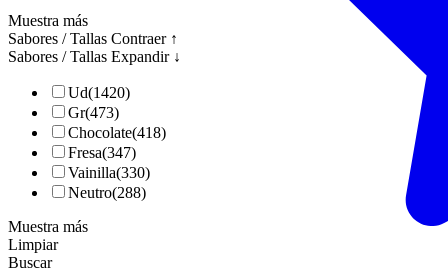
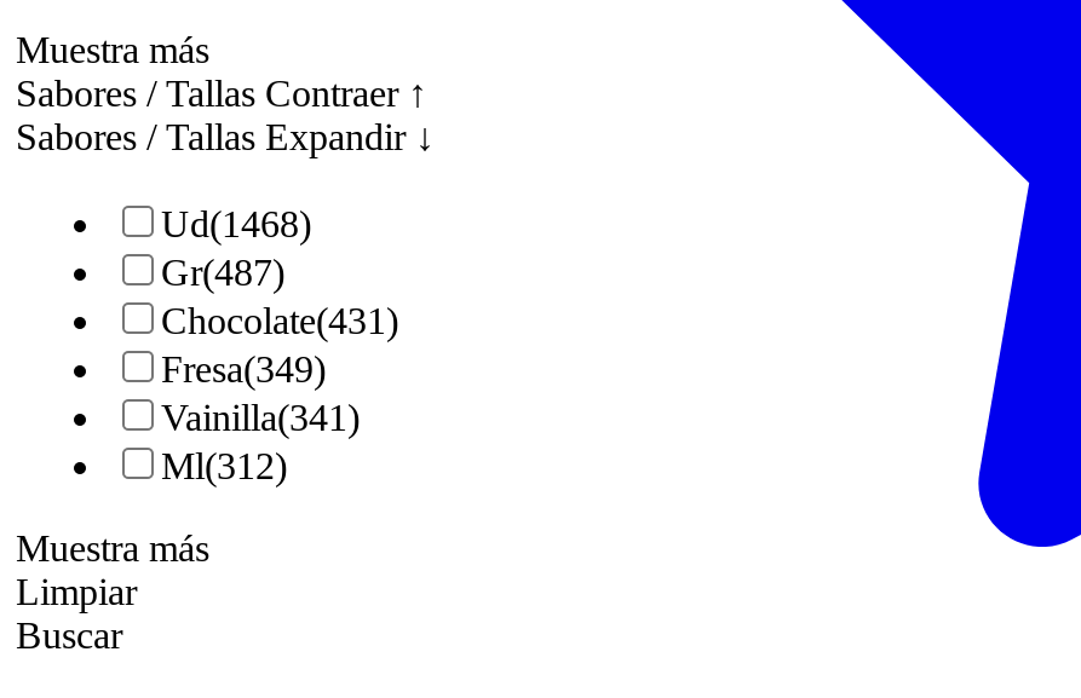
[68,84,166,201] Ud(1420) | Gr(473) | Chocolate(418) | Fresa(347) | Vainilla(330) | Neutro(288) -> [161,203,398,486] Ud(1468) | Gr(487) | Chocolate(431) | Fresa(349) | Vainilla(341) | Ml(312)

